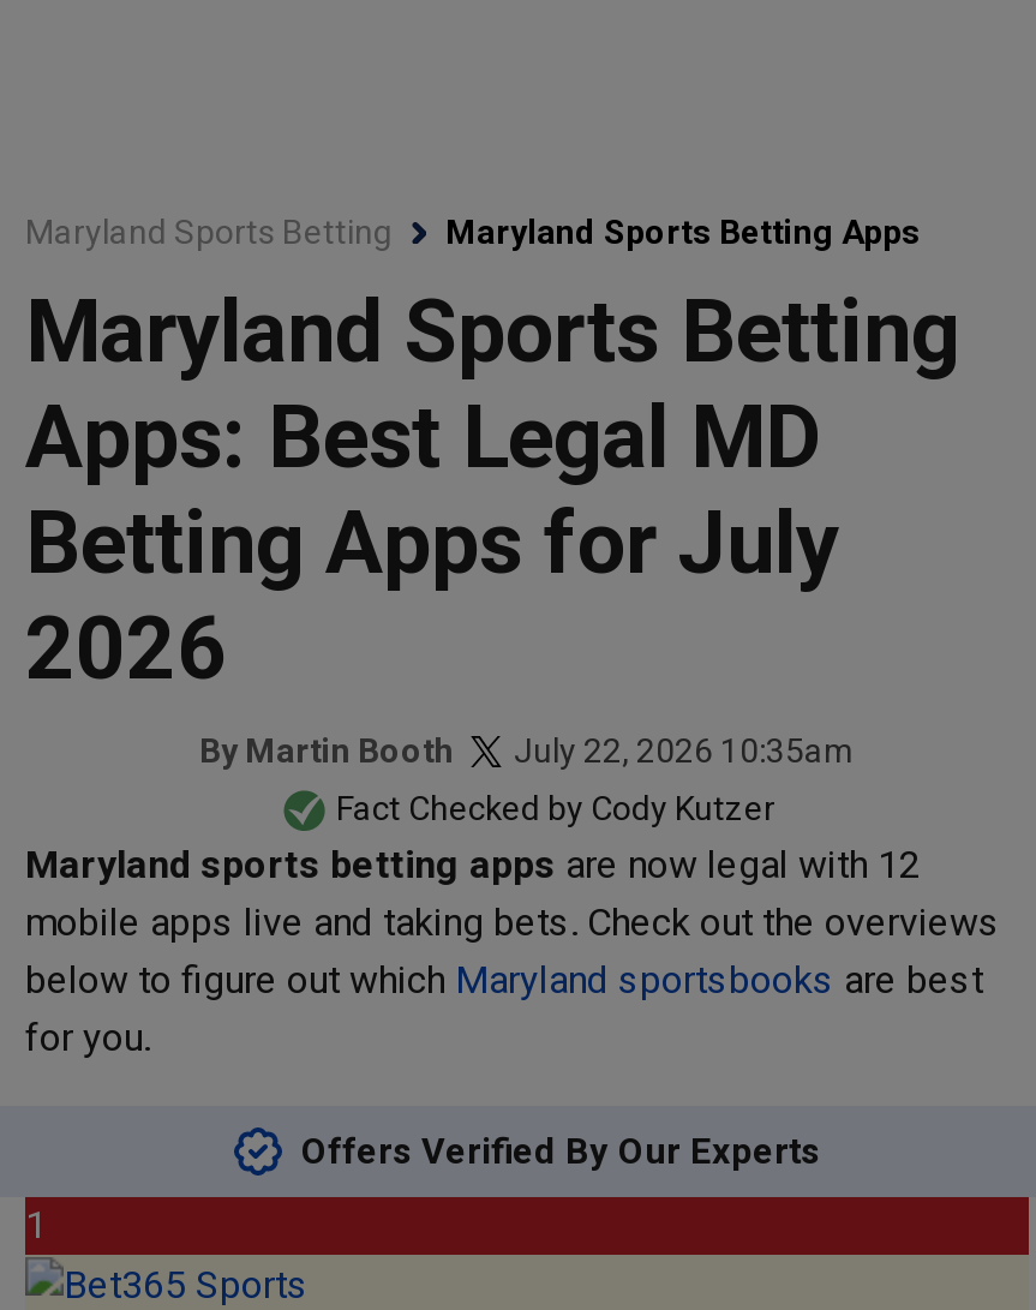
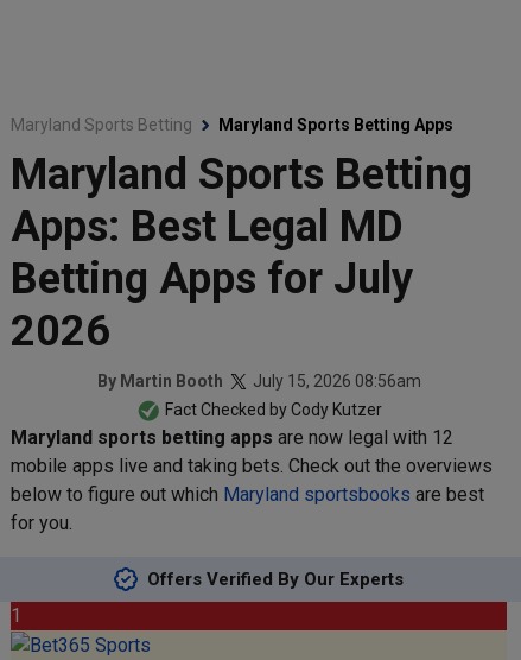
[199,730,855,770] By Martin Booth July 22, 2026 10:35am -> [97,371,421,391] By Martin Booth July 15, 2026 08:56am

